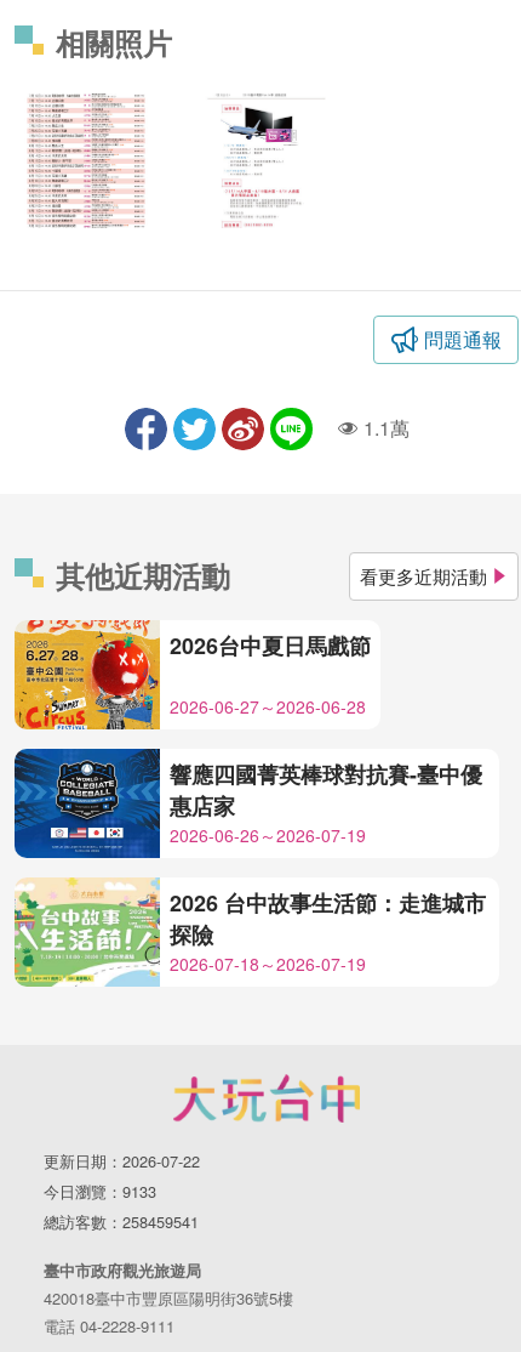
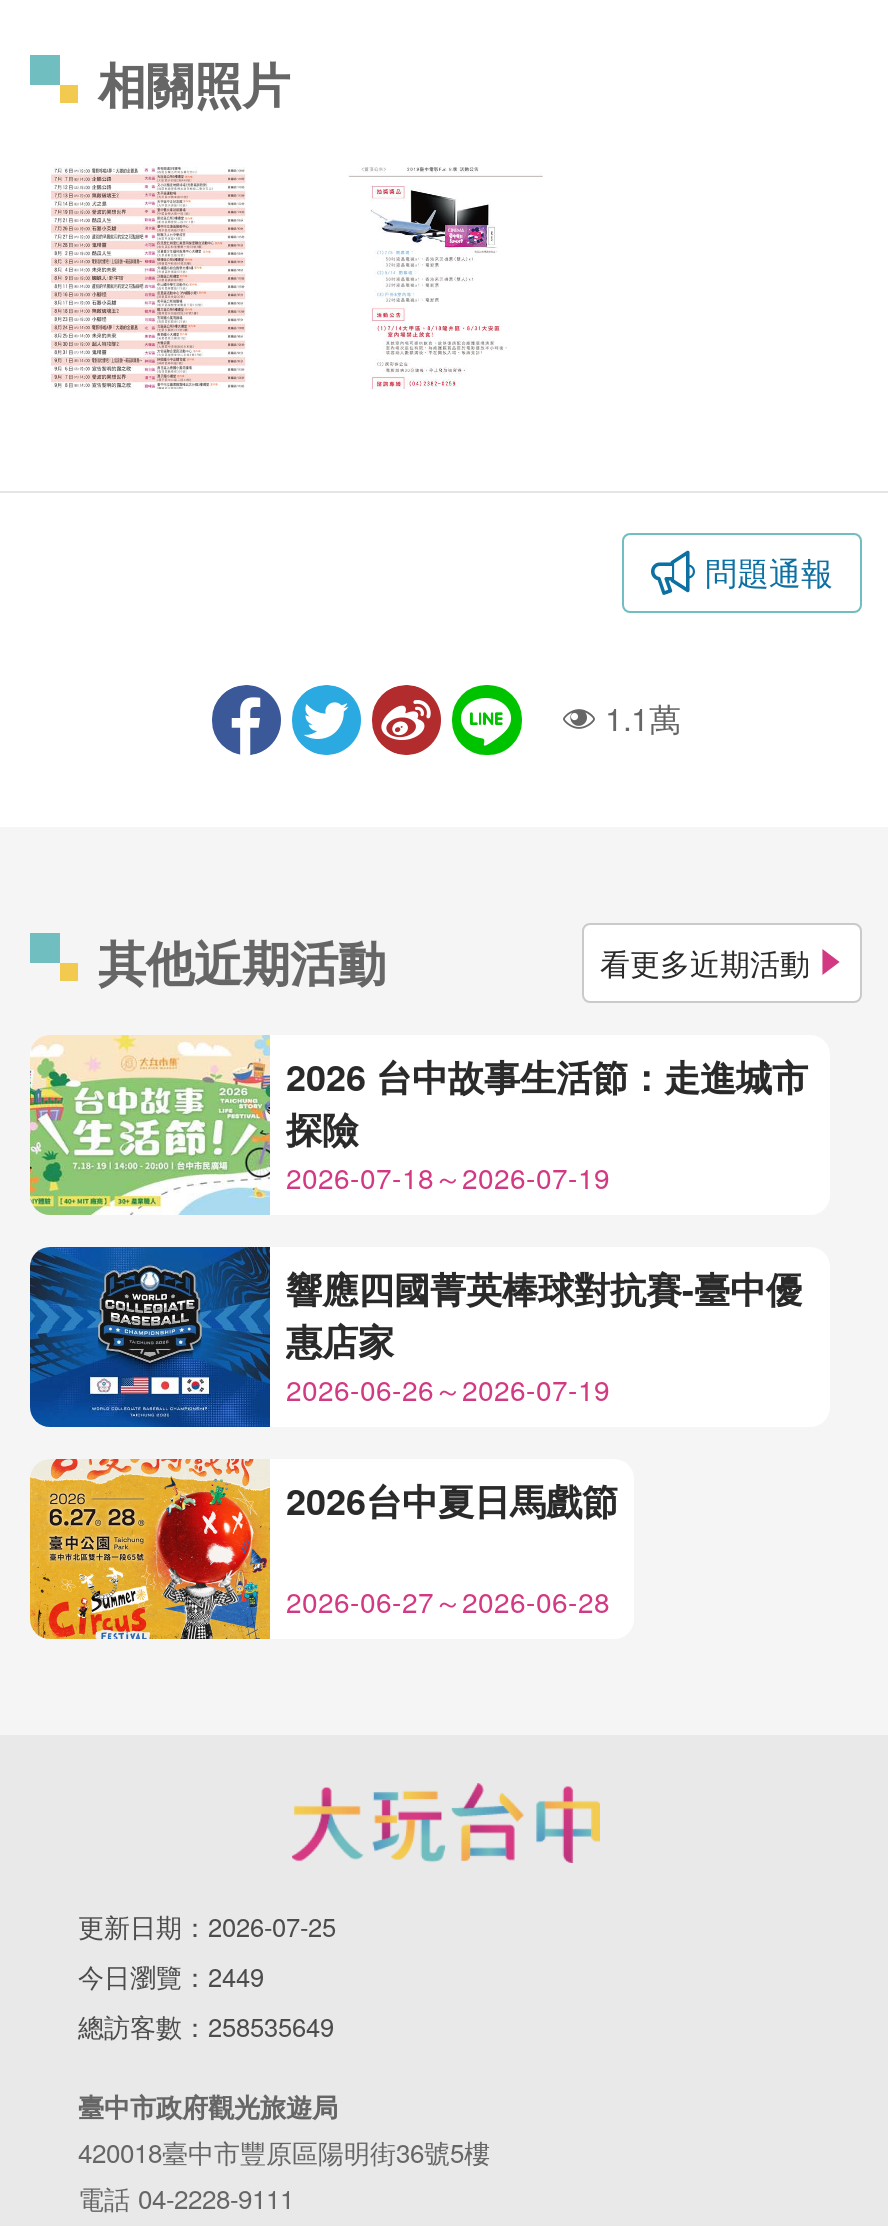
moved [13,619,371,731] -> [28,1457,618,1641]: [image] | 2026台中夏日馬戲節 | 2026-06-27～2026-06-28
moved [13,877,486,987] -> [28,1035,808,1215]: [image] | 2026 台中故事生活節：走進城市 | 探險 | 2026-07-18～2026-07-19
[44,1149,200,1233] 更新日期：2026-07-22 | 今日瀏覽：9133 | 總訪客數：258459541 -> [78,1907,336,2045] 更新日期：2026-07-25 | 今日瀏覽：2449 | 總訪客數：258535649

